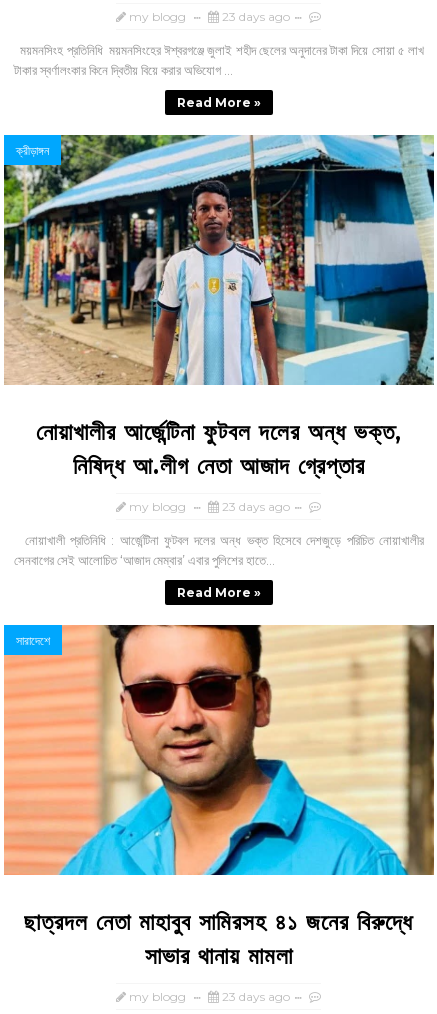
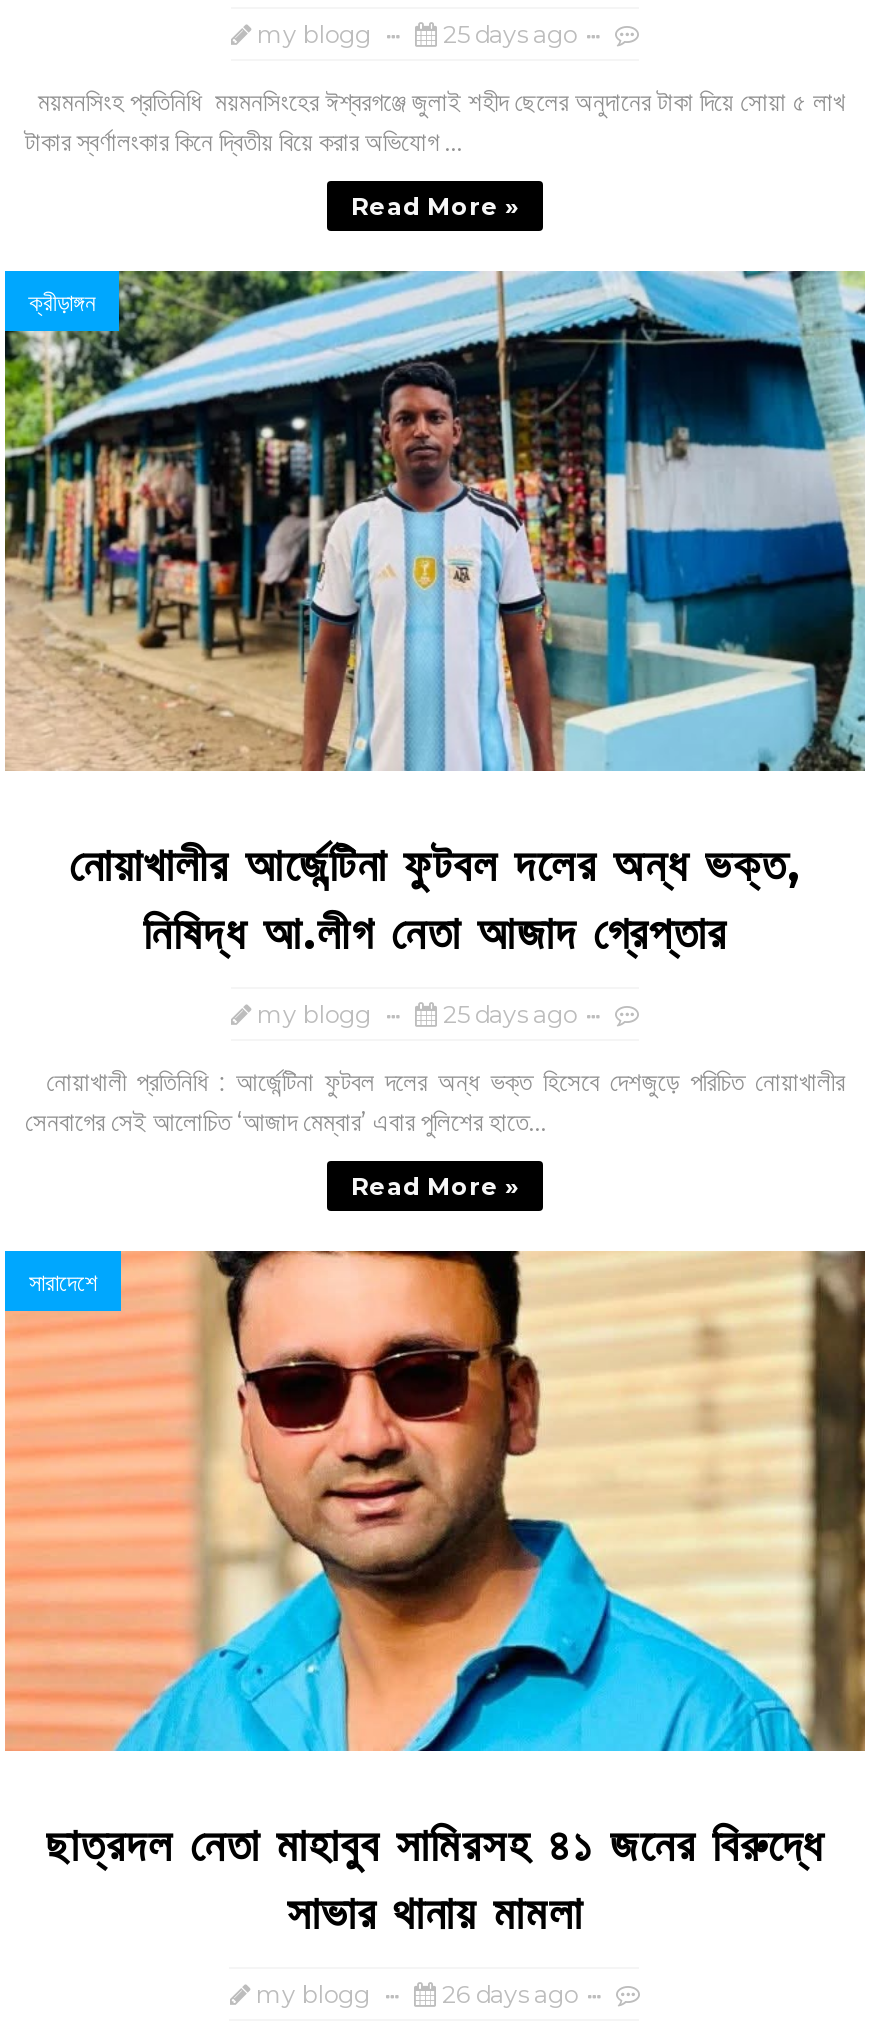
[222,9,290,24] 23 days ago -> [443,19,577,49] 25 days ago
[222,499,290,514] 23 days ago -> [443,999,577,1029] 25 days ago
[222,989,290,1004] 23 days ago -> [442,1979,578,2009] 26 days ago

